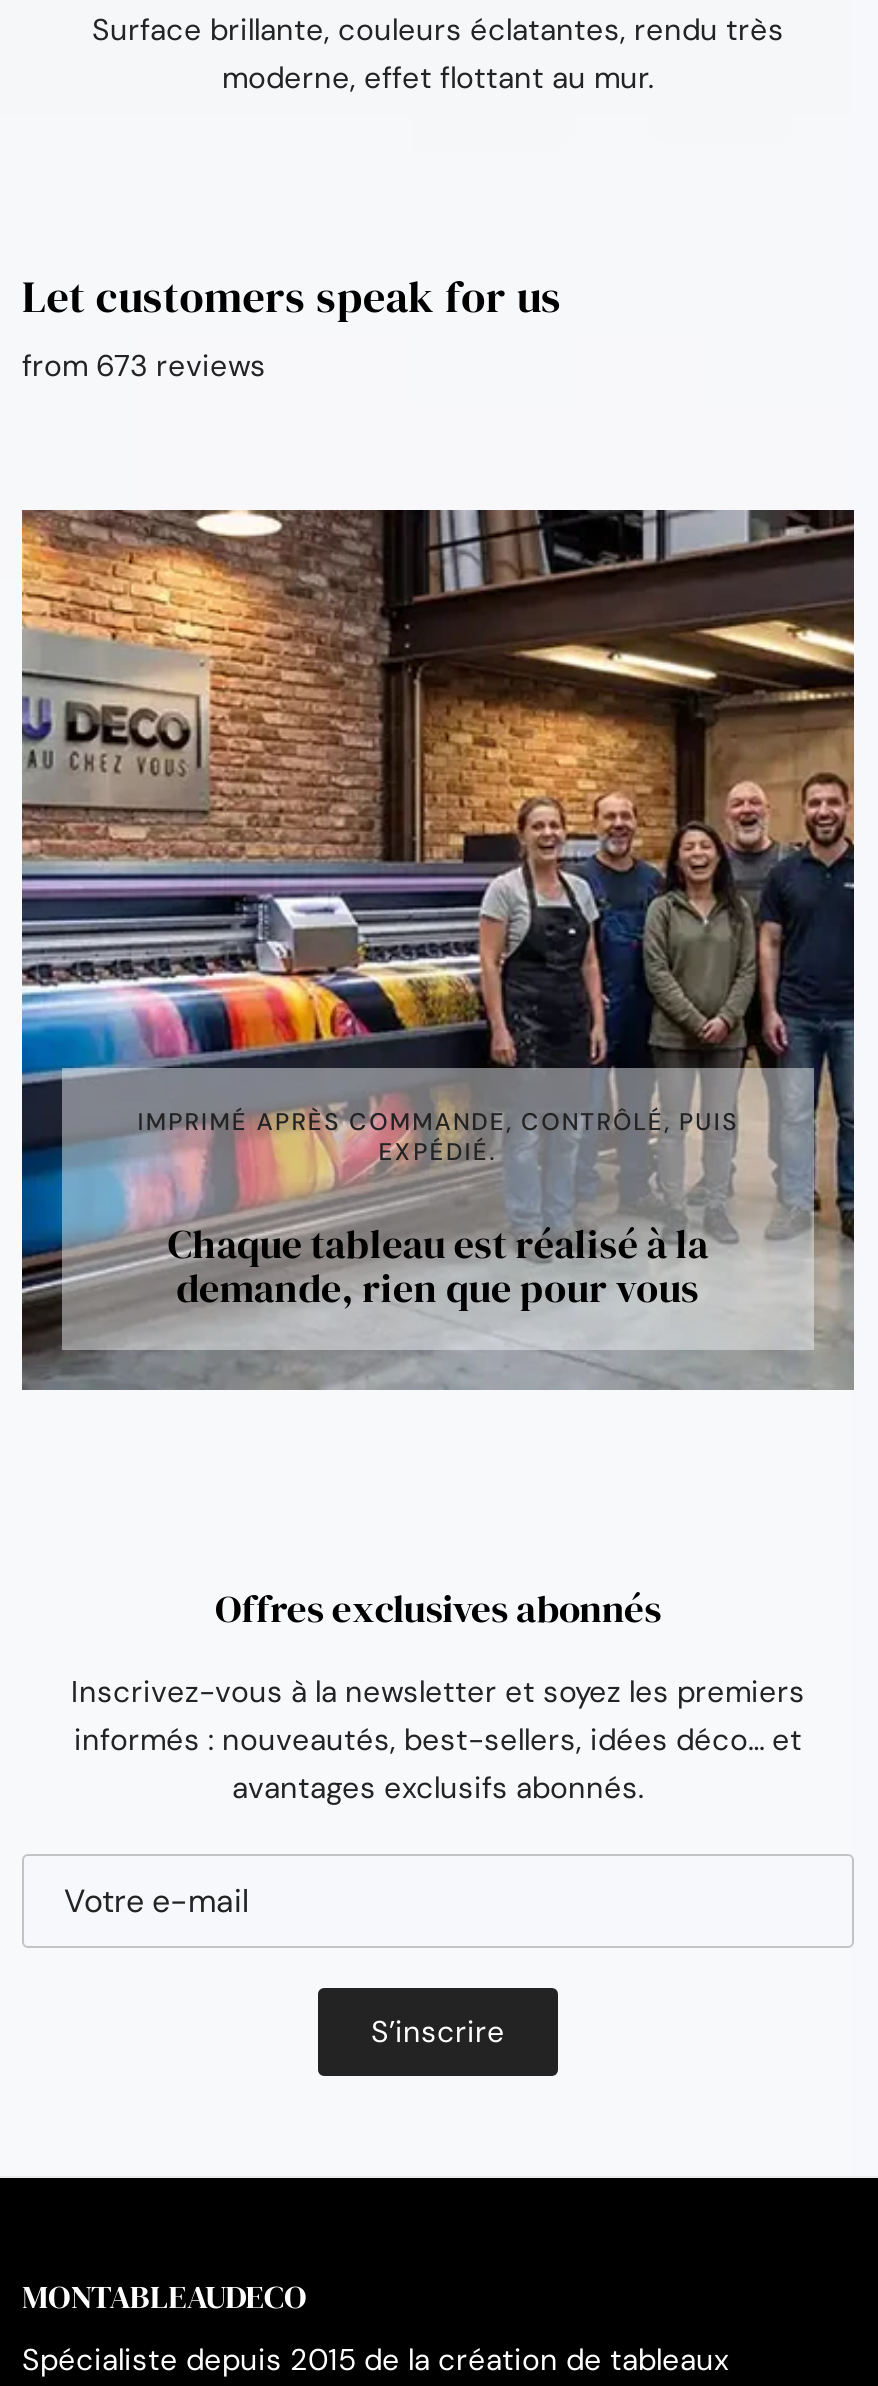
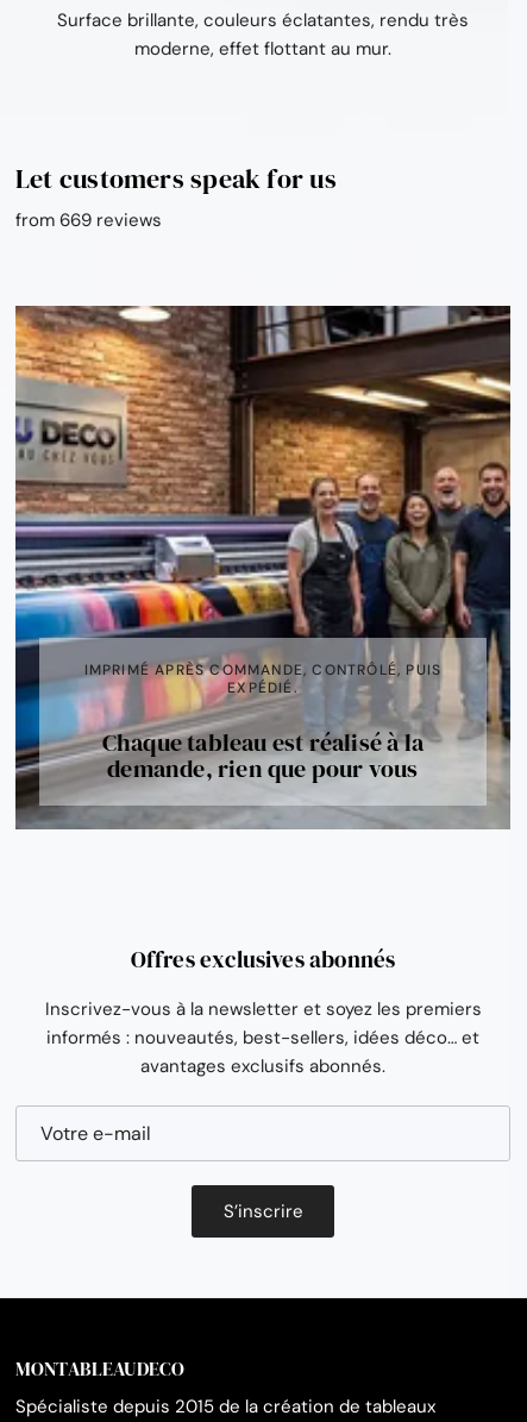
[22,346,266,386] from 673 reviews -> [15,208,162,232] from 669 reviews

